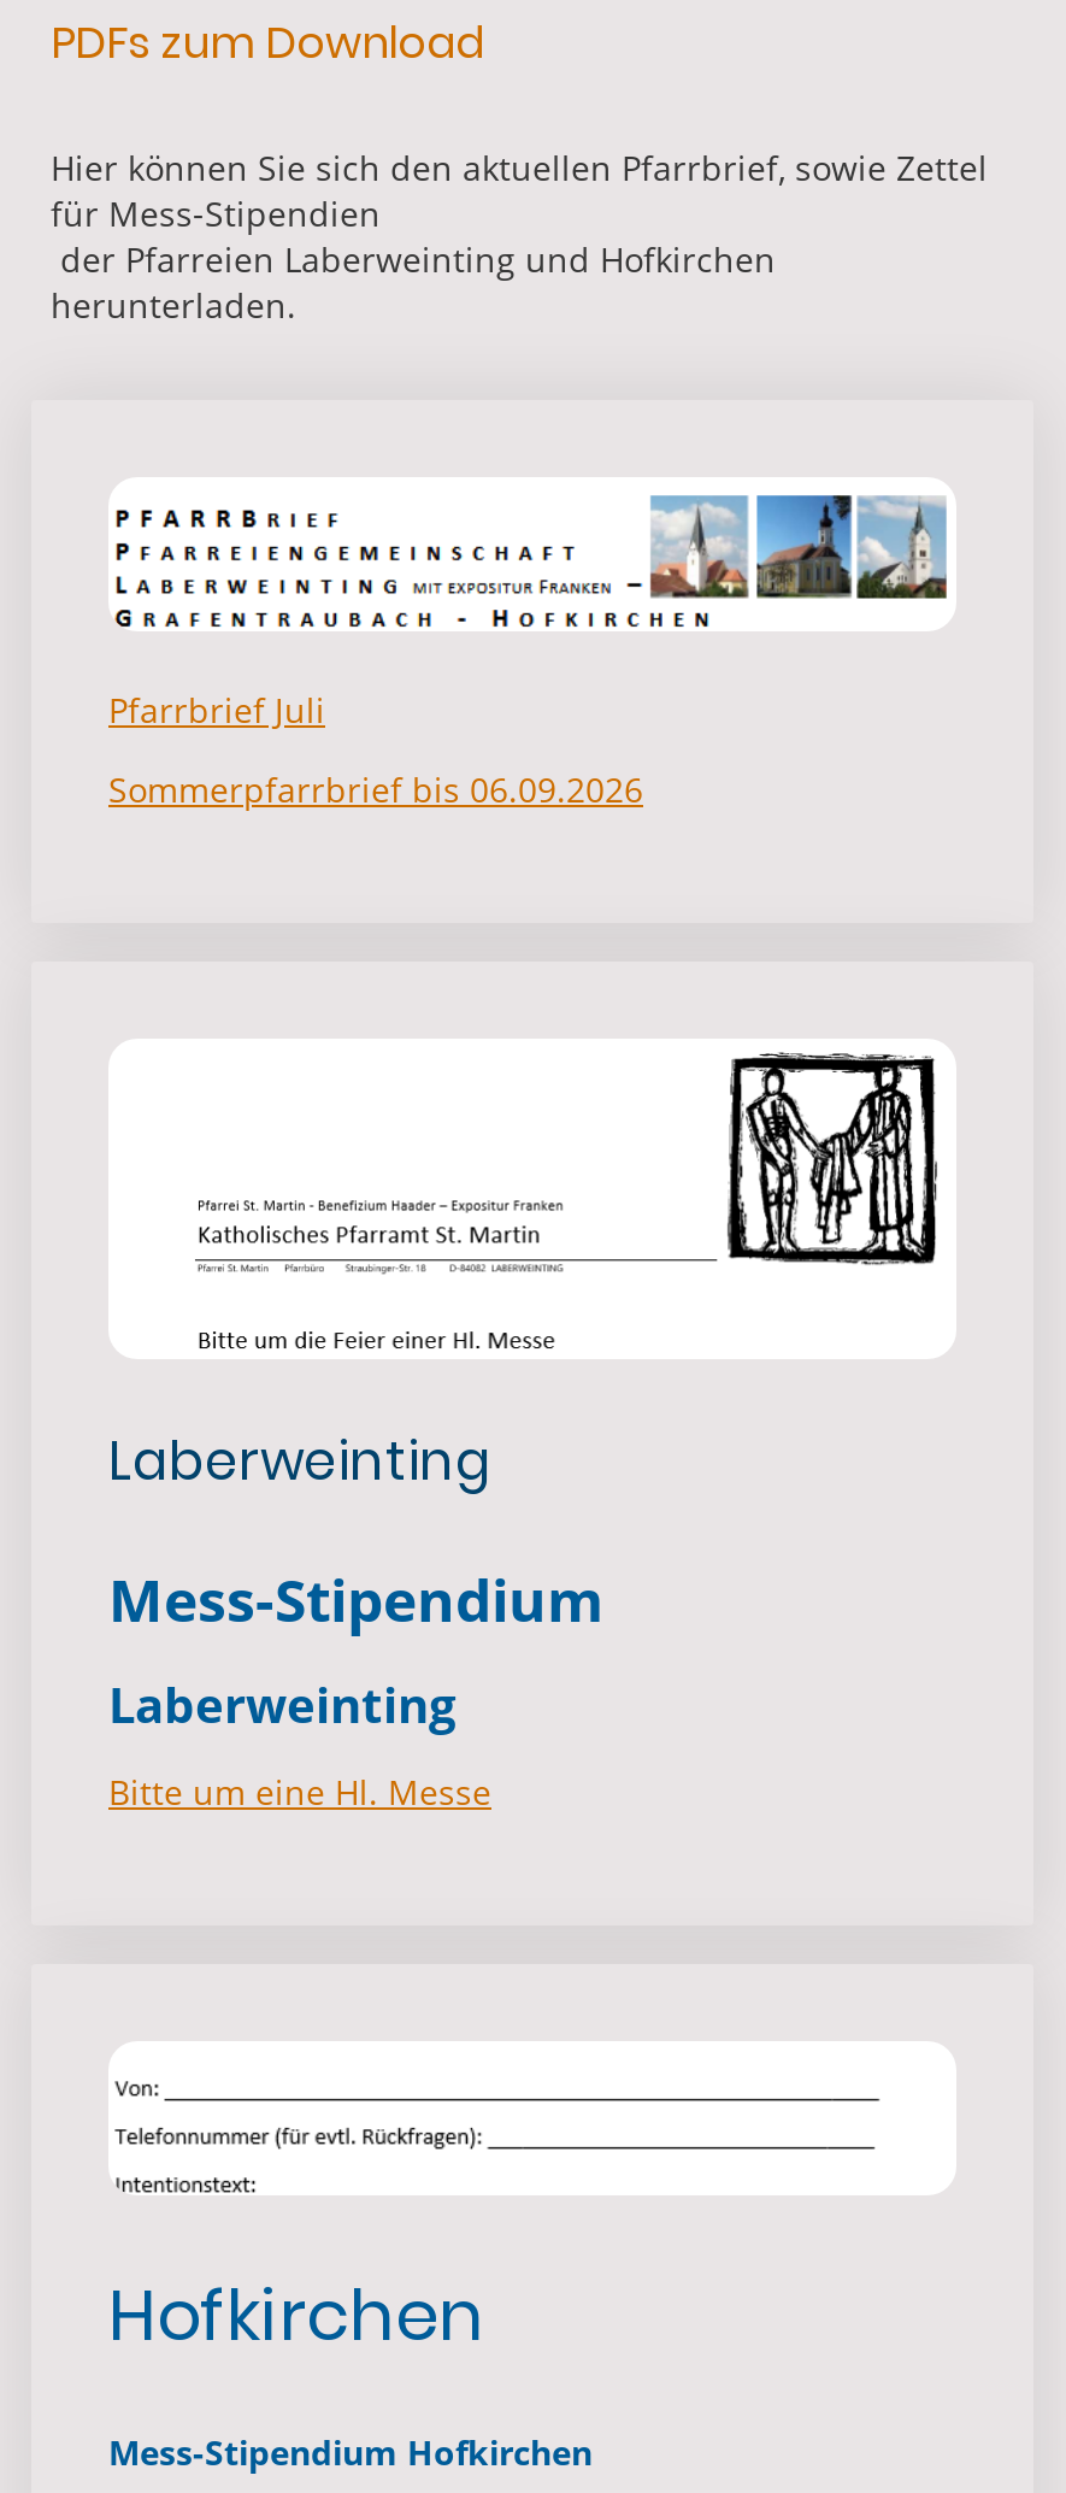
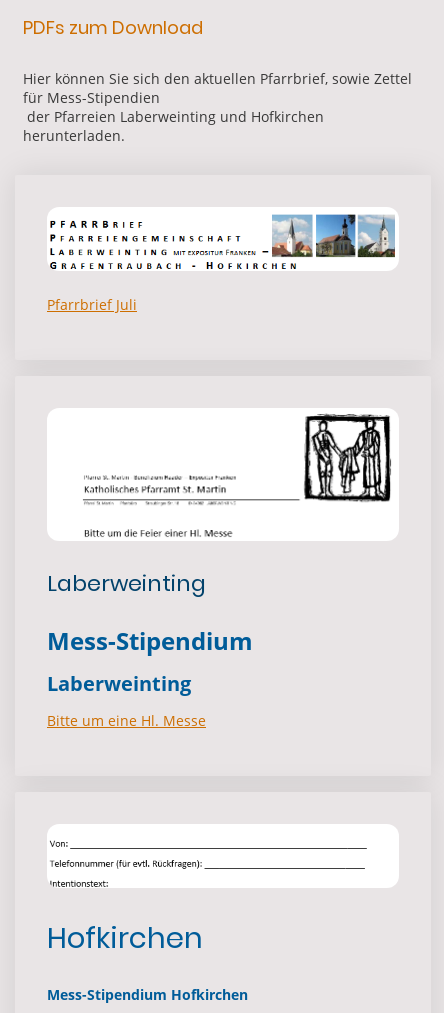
[108,767,643,813] Sommerpfarrbrief bis 06.09.2026 -> none

